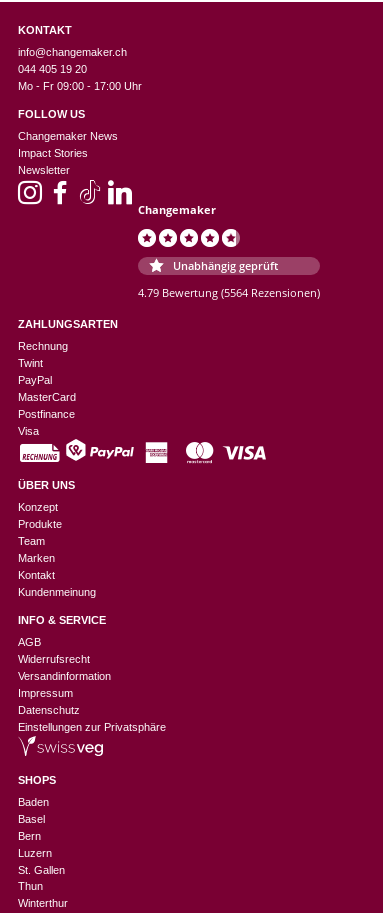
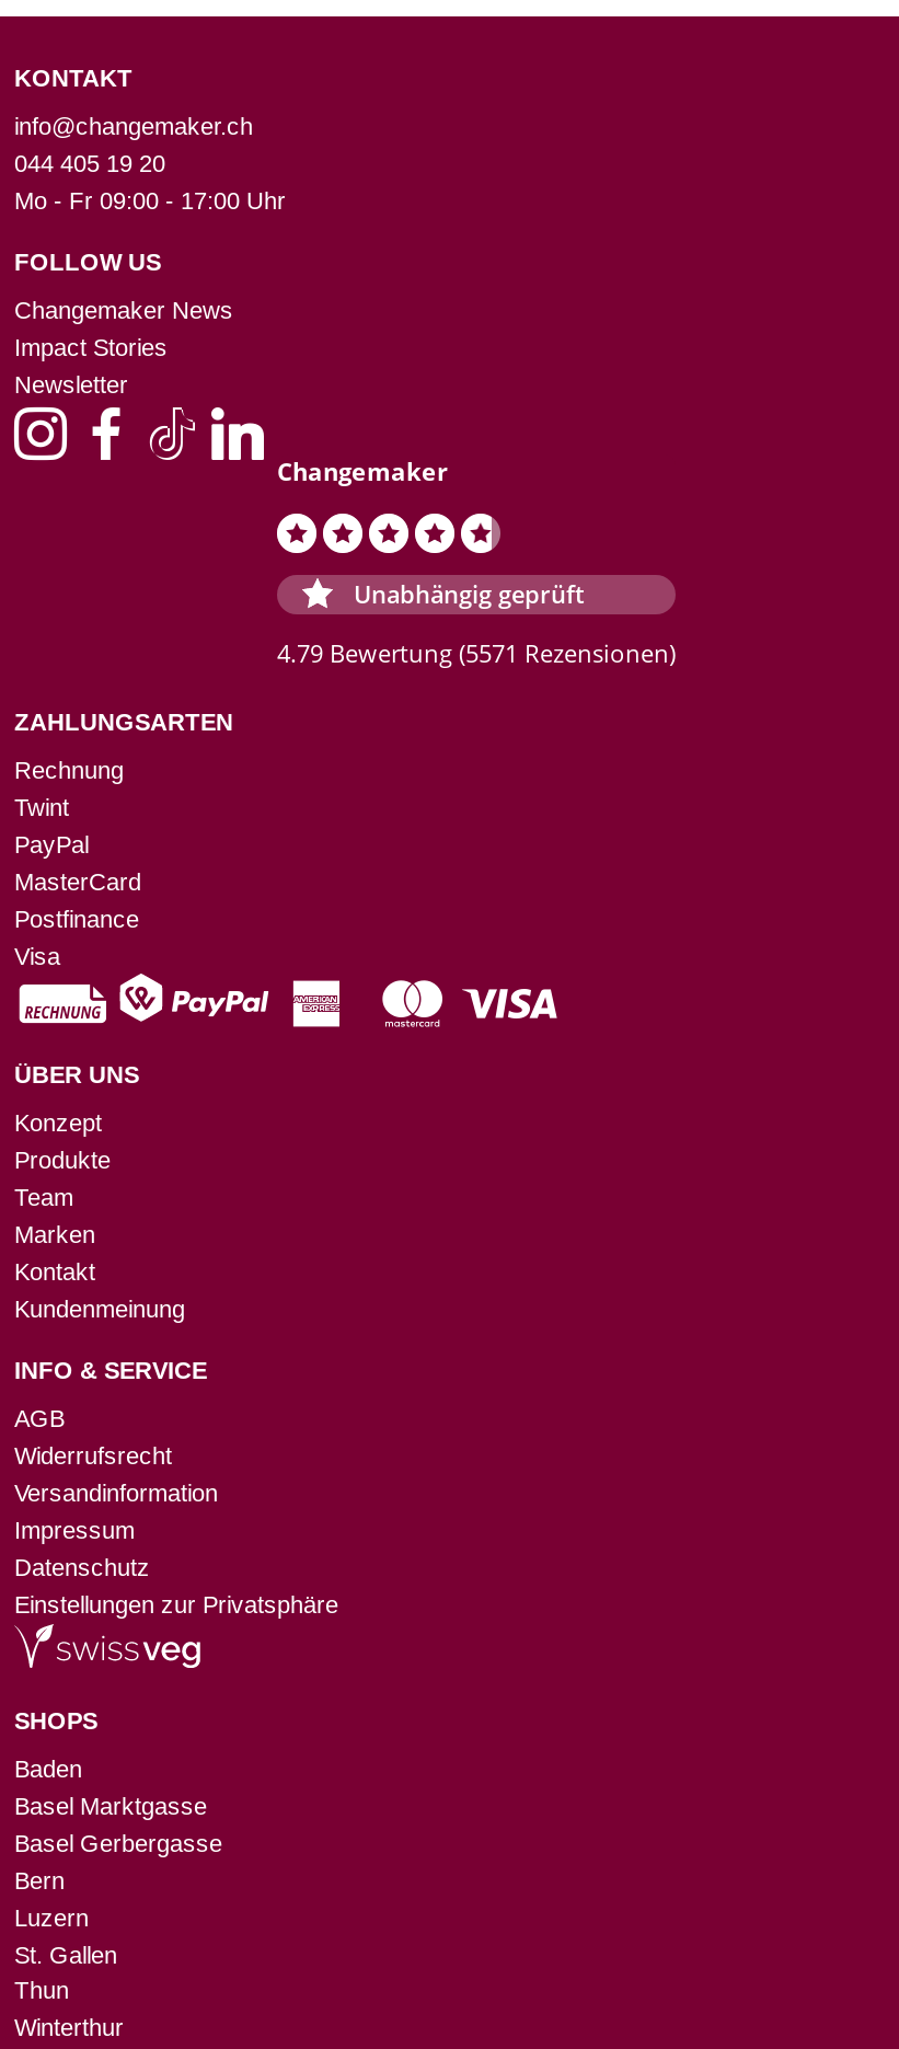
[138,285,320,300] 4.79 Bewertung (5564 Rezensionen) -> [277,637,676,670] 4.79 Bewertung (5571 Rezensionen)
[18,813,45,825] Basel -> [14,1793,222,1857] Basel Marktgasse | Basel Gerbergasse

